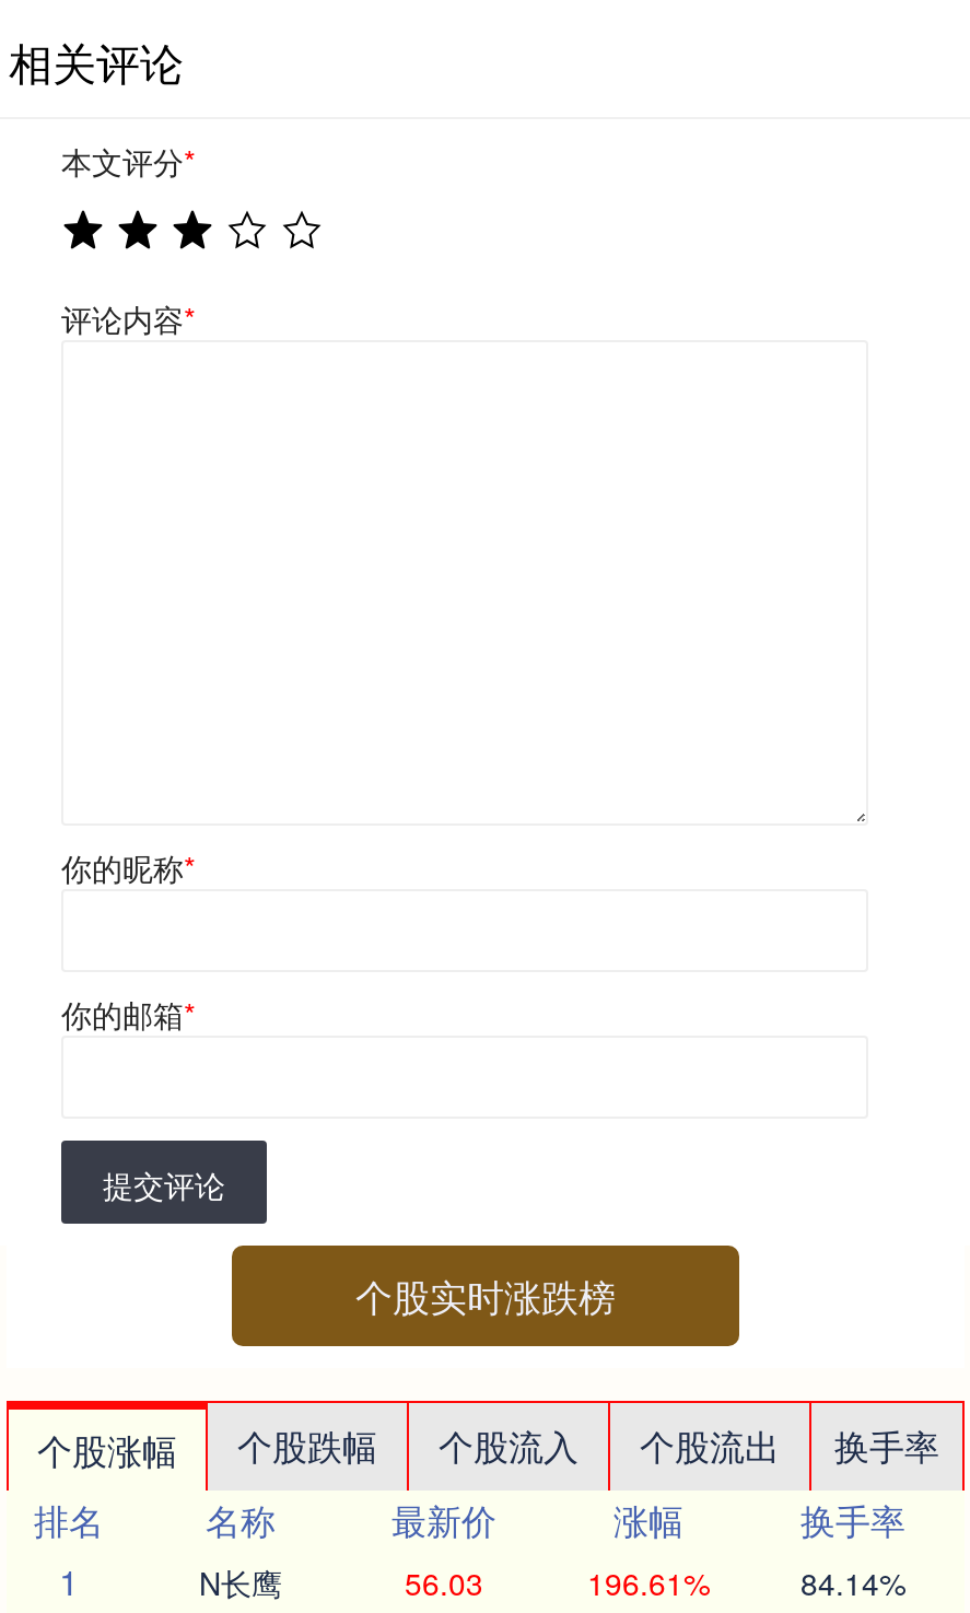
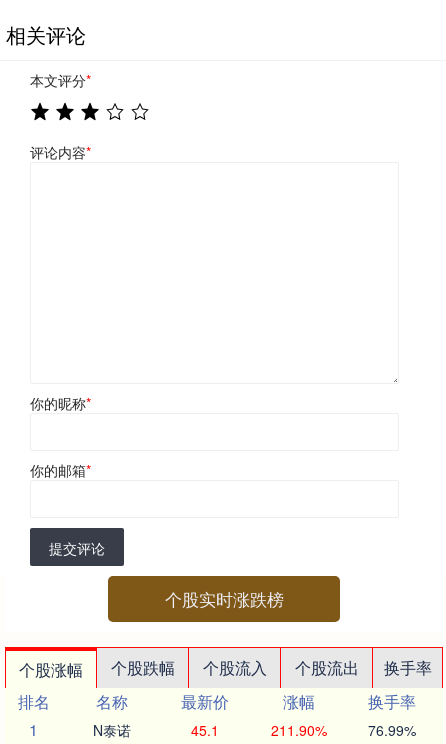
[199,1561,282,1605] N长鹰 -> [93,720,131,740] N泰诺
[405,1561,483,1605] 56.03 -> [191,720,219,740] 45.1
[587,1561,710,1605] 196.61% -> [270,720,326,740] 211.90%
[800,1561,905,1605] 84.14% -> [368,720,416,740] 76.99%

